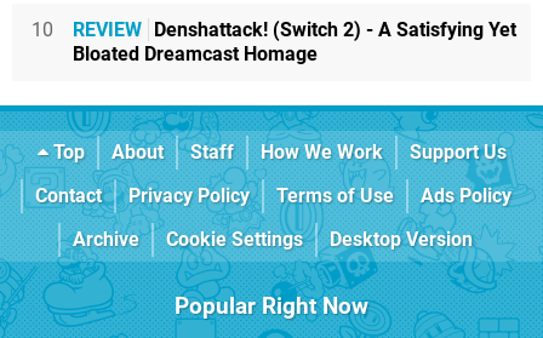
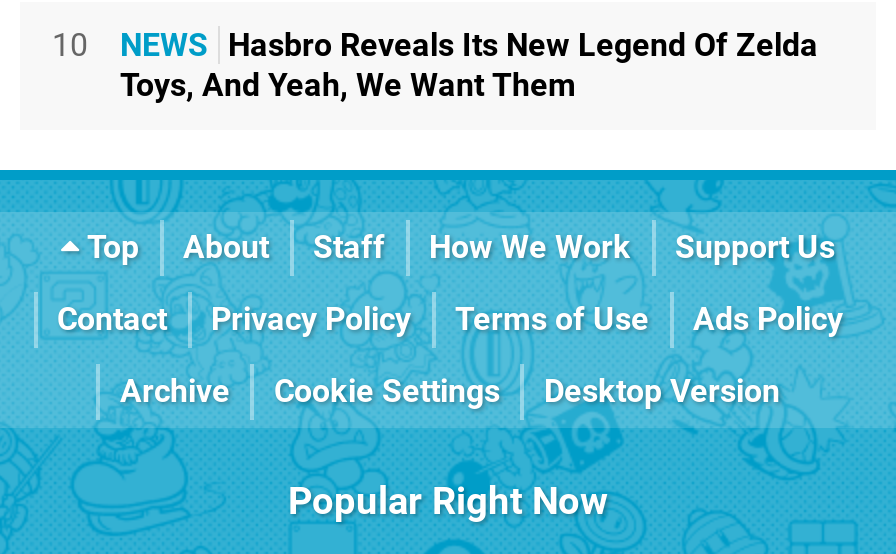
[73,18,516,66] REVIEW Denshattack! (Switch 2) - A Satisfying Yet | Bloated Dreamcast Homage -> [120,26,818,104] NEWS Hasbro Reveals Its New Legend Of Zelda | Toys, And Yeah, We Want Them

